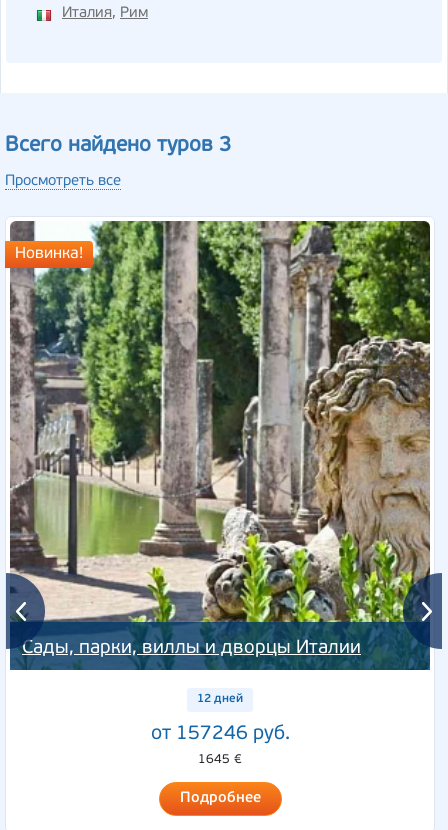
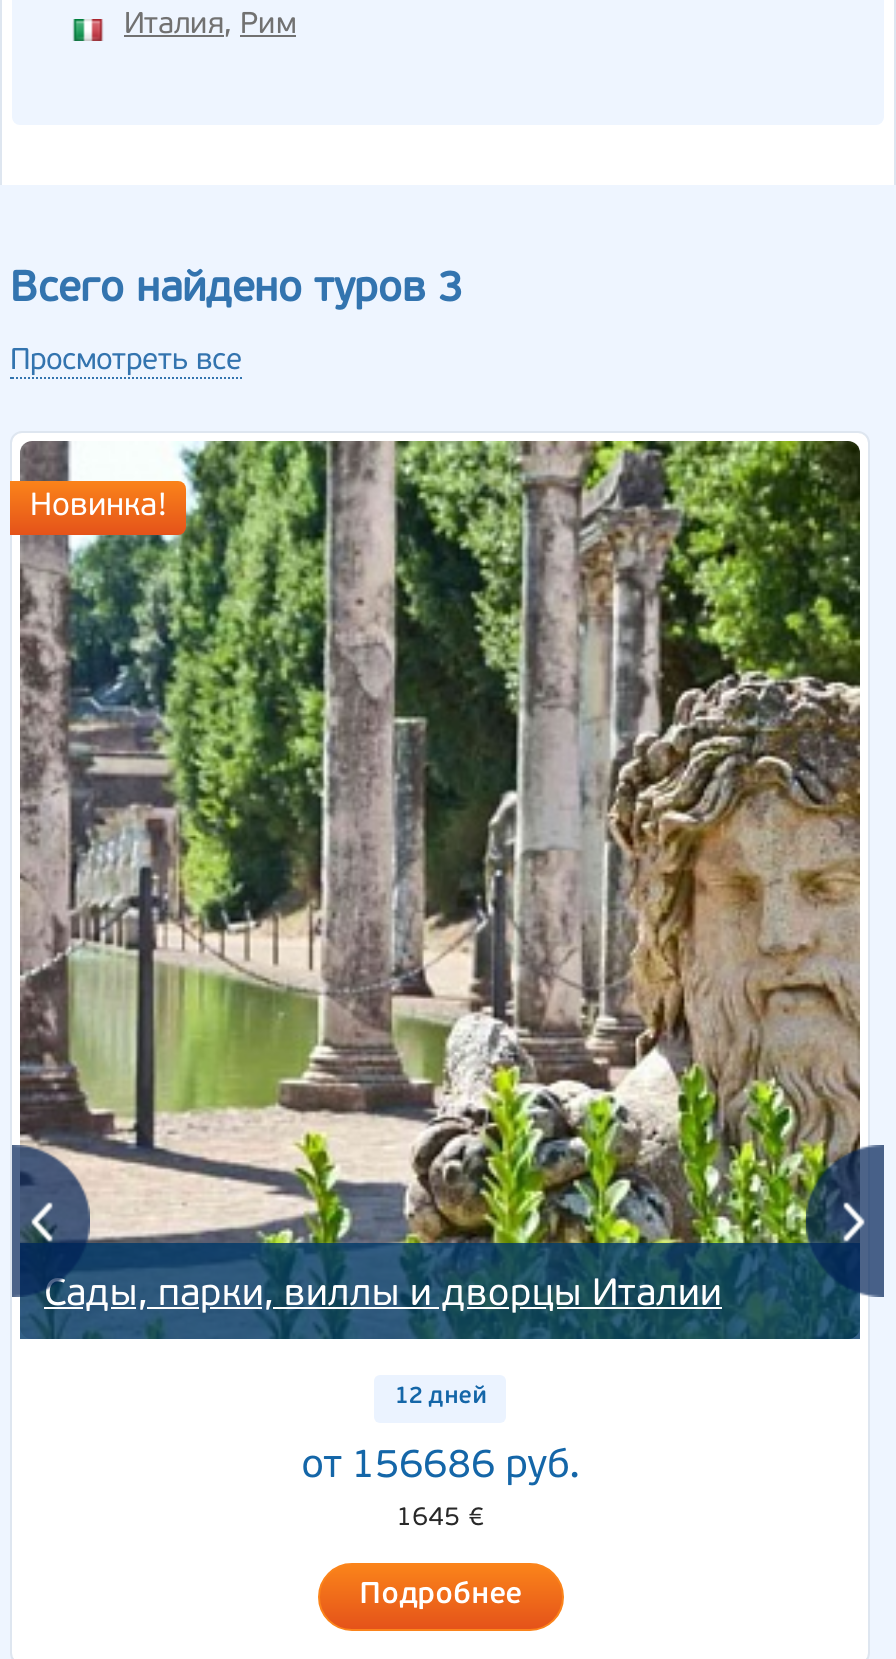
[151,724,290,744] от 157246 руб. -> [301,1447,579,1487] от 156686 руб.

